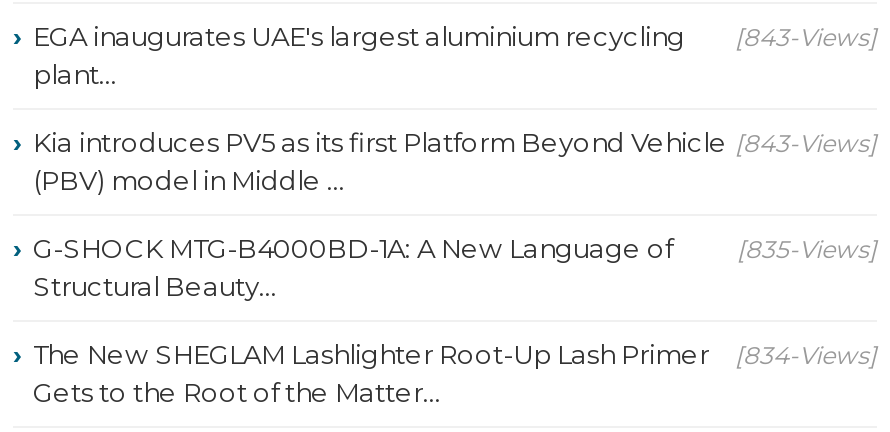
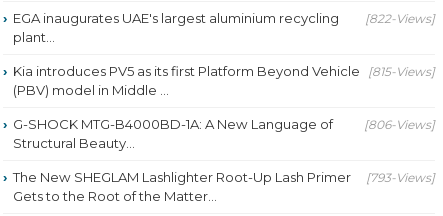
[33,20,877,52] EGA inaugurates UAE's largest aluminium recycling [843-Views] -> [13,10,435,26] EGA inaugurates UAE's largest aluminium recycling [822-Views]
[33,126,877,158] Kia introduces PV5 as its first Platform Beyond Vehicle [843-Views] -> [13,63,435,79] Kia introduces PV5 as its first Platform Beyond Vehicle [815-Views]
[737,234,877,264] [835-Views] -> [364,117,435,132] [806-Views]
[33,338,877,370] The New SHEGLAM Lashlighter Root-Up Lash Primer [834-Views] -> [13,169,435,185] The New SHEGLAM Lashlighter Root-Up Lash Primer [793-Views]

